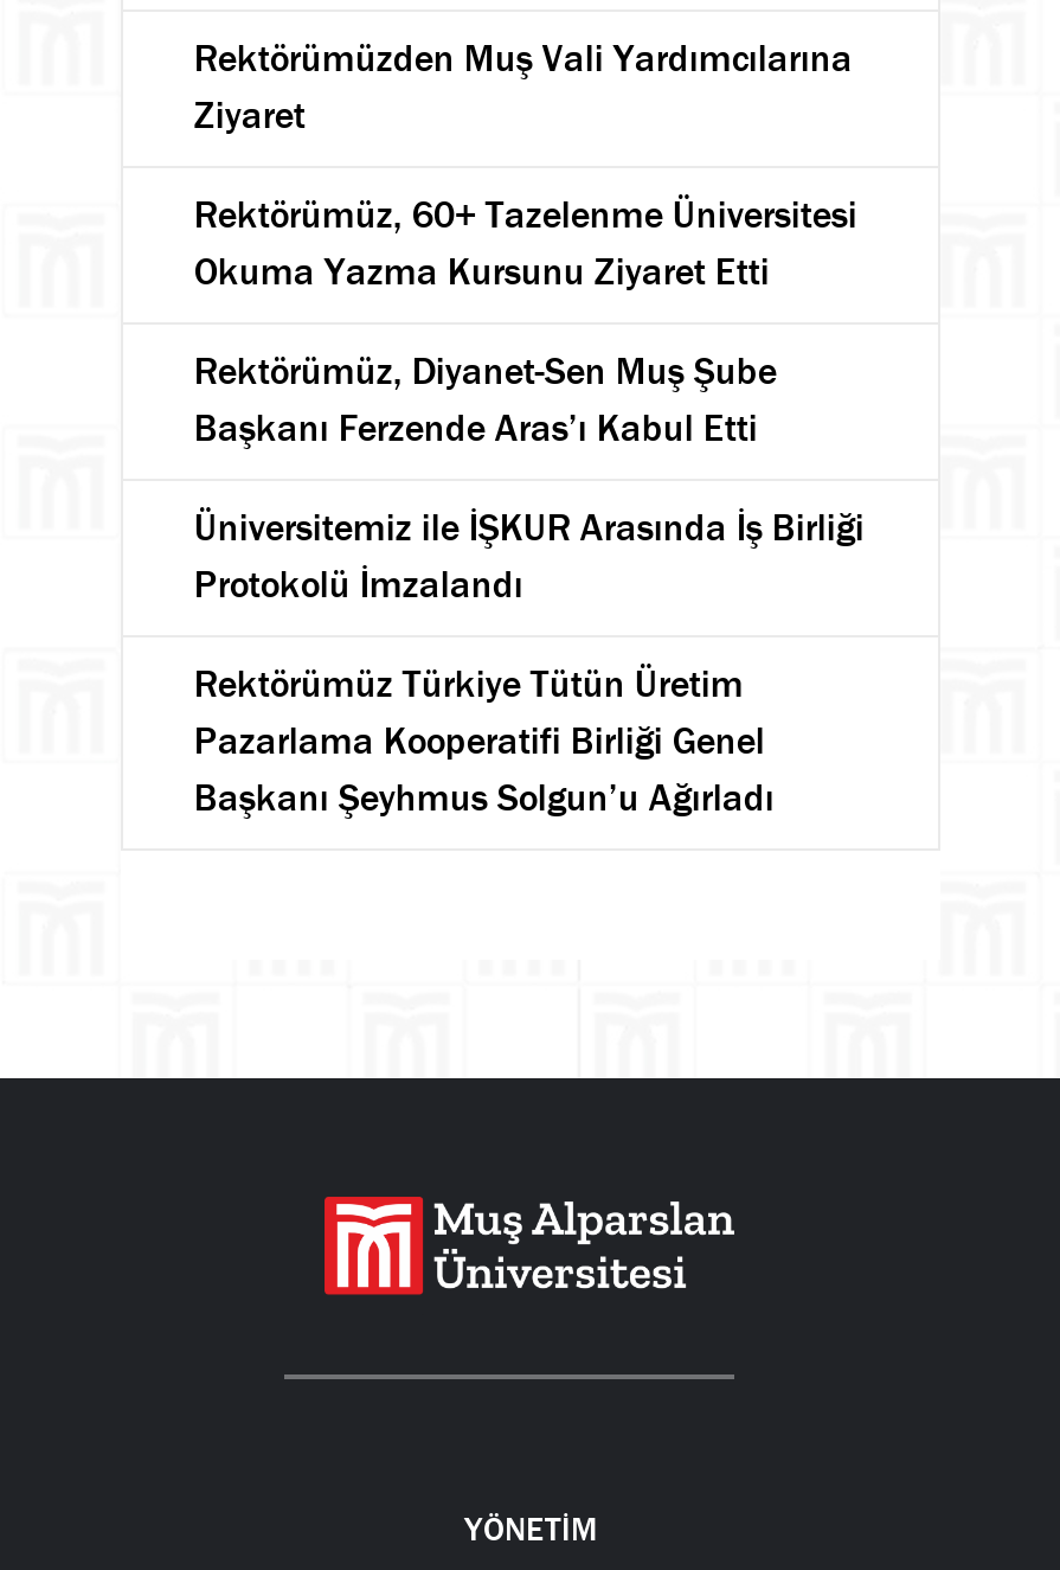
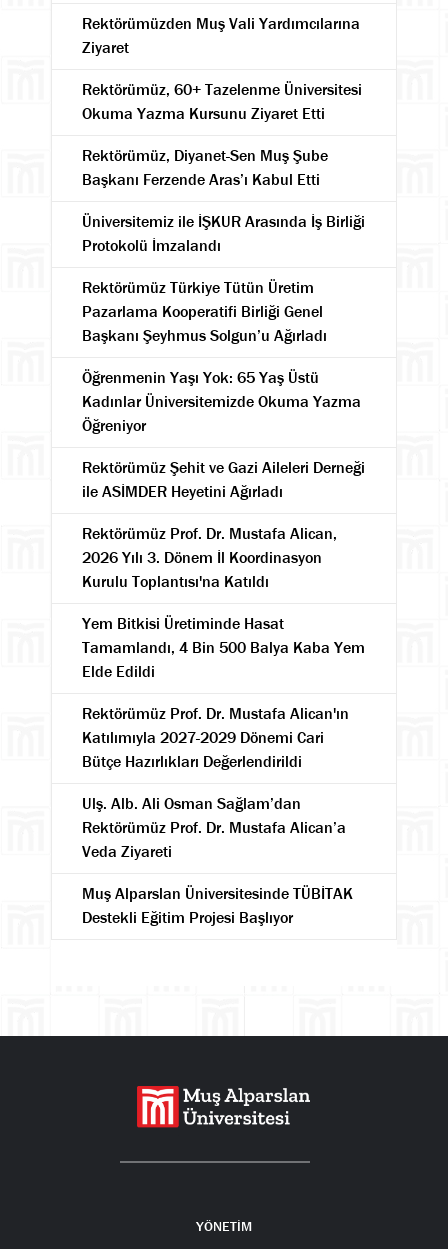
none -> [82,367,365,928] Öğrenmenin Yaşı Yok: 65 Yaş Üstü | Kadınlar Üniversitemizde Okuma Yazma | Öğreniyor | Rektörümüz Şehit ve Gazi Aileleri Derneği | ile ASİMDER Heyetini Ağırladı | Rektörümüz Prof. Dr. Mustafa Alican, | 2026 Yılı 3. Dönem İl Koordinasyon | Kurulu Toplantısı'na Katıldı | Yem Bitkisi Üretiminde Hasat | Tamamlandı, 4 Bin 500 Balya Kaba Yem | Elde Edildi | Rektörümüz Prof. Dr. Mustafa Alican'ın | Katılımıyla 2027-2029 Dönemi Cari | Bütçe Hazırlıkları Değerlendirildi | Ulş. Alb. Ali Osman Sağlam’dan | Rektörümüz Prof. Dr. Mustafa Alican’a | Veda Ziyareti | Muş Alparslan Üniversitesinde TÜBİTAK | Destekli Eğitim Projesi Başlıyor

